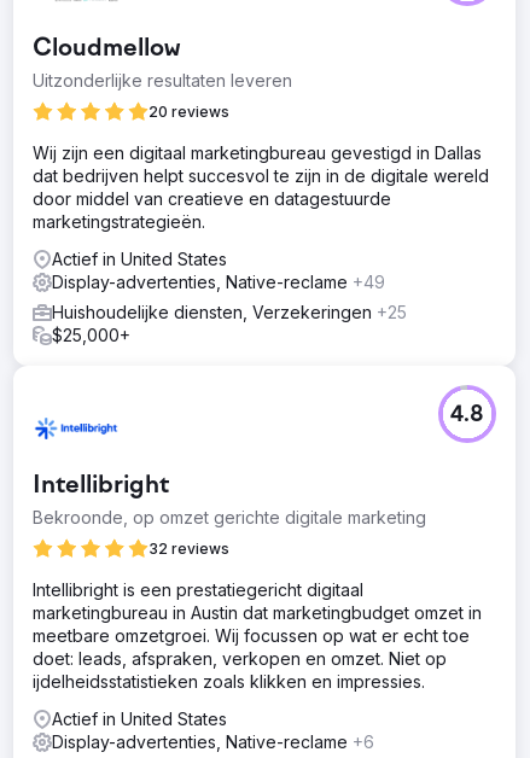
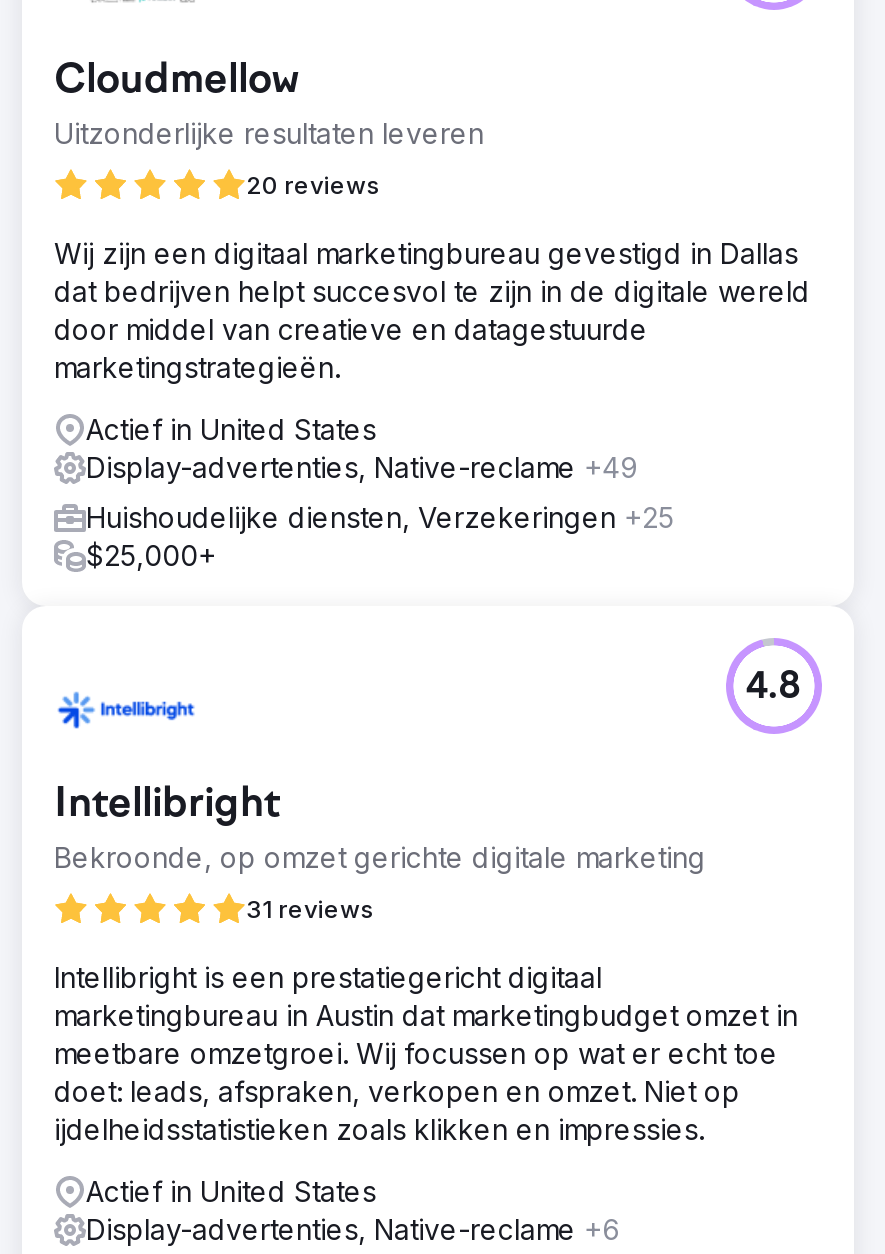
[148,539,229,557] 32 reviews -> [246,893,374,923] 31 reviews

